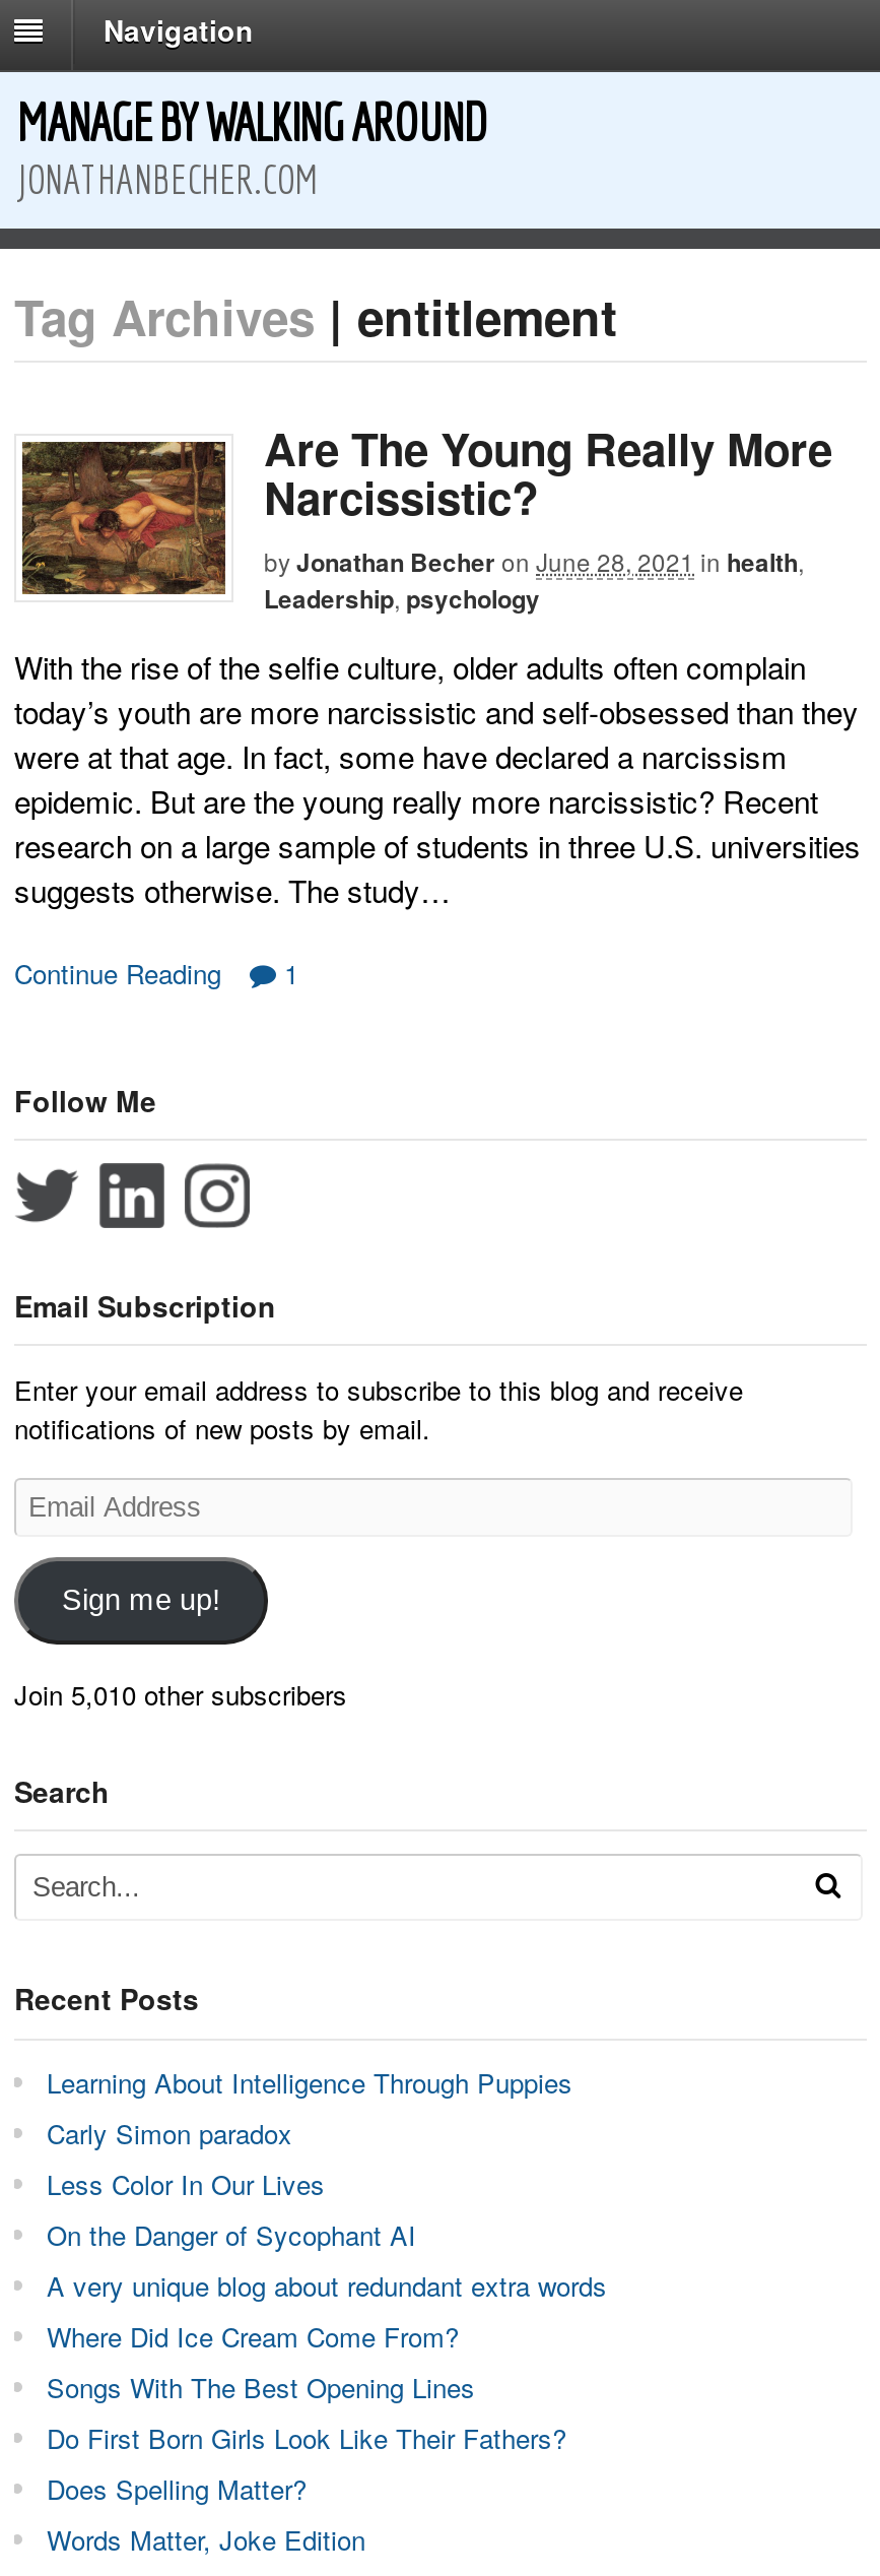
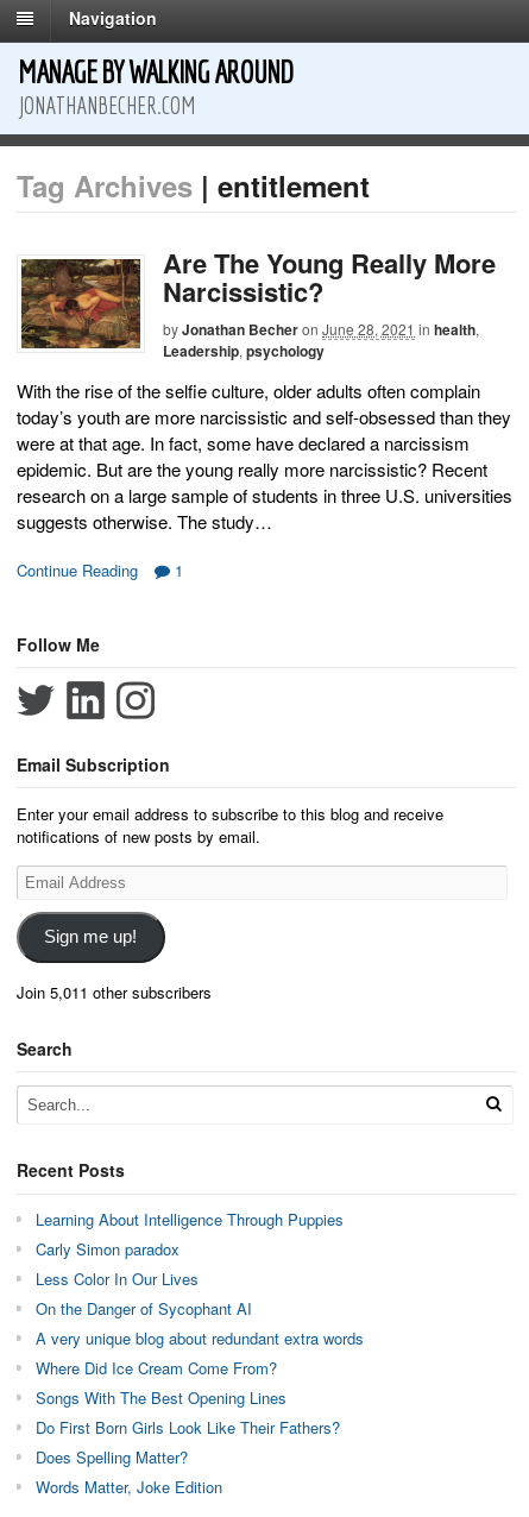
[14,1675,347,1714] Join 5,010 other subscribers -> [17,981,212,1003] Join 5,011 other subscribers

